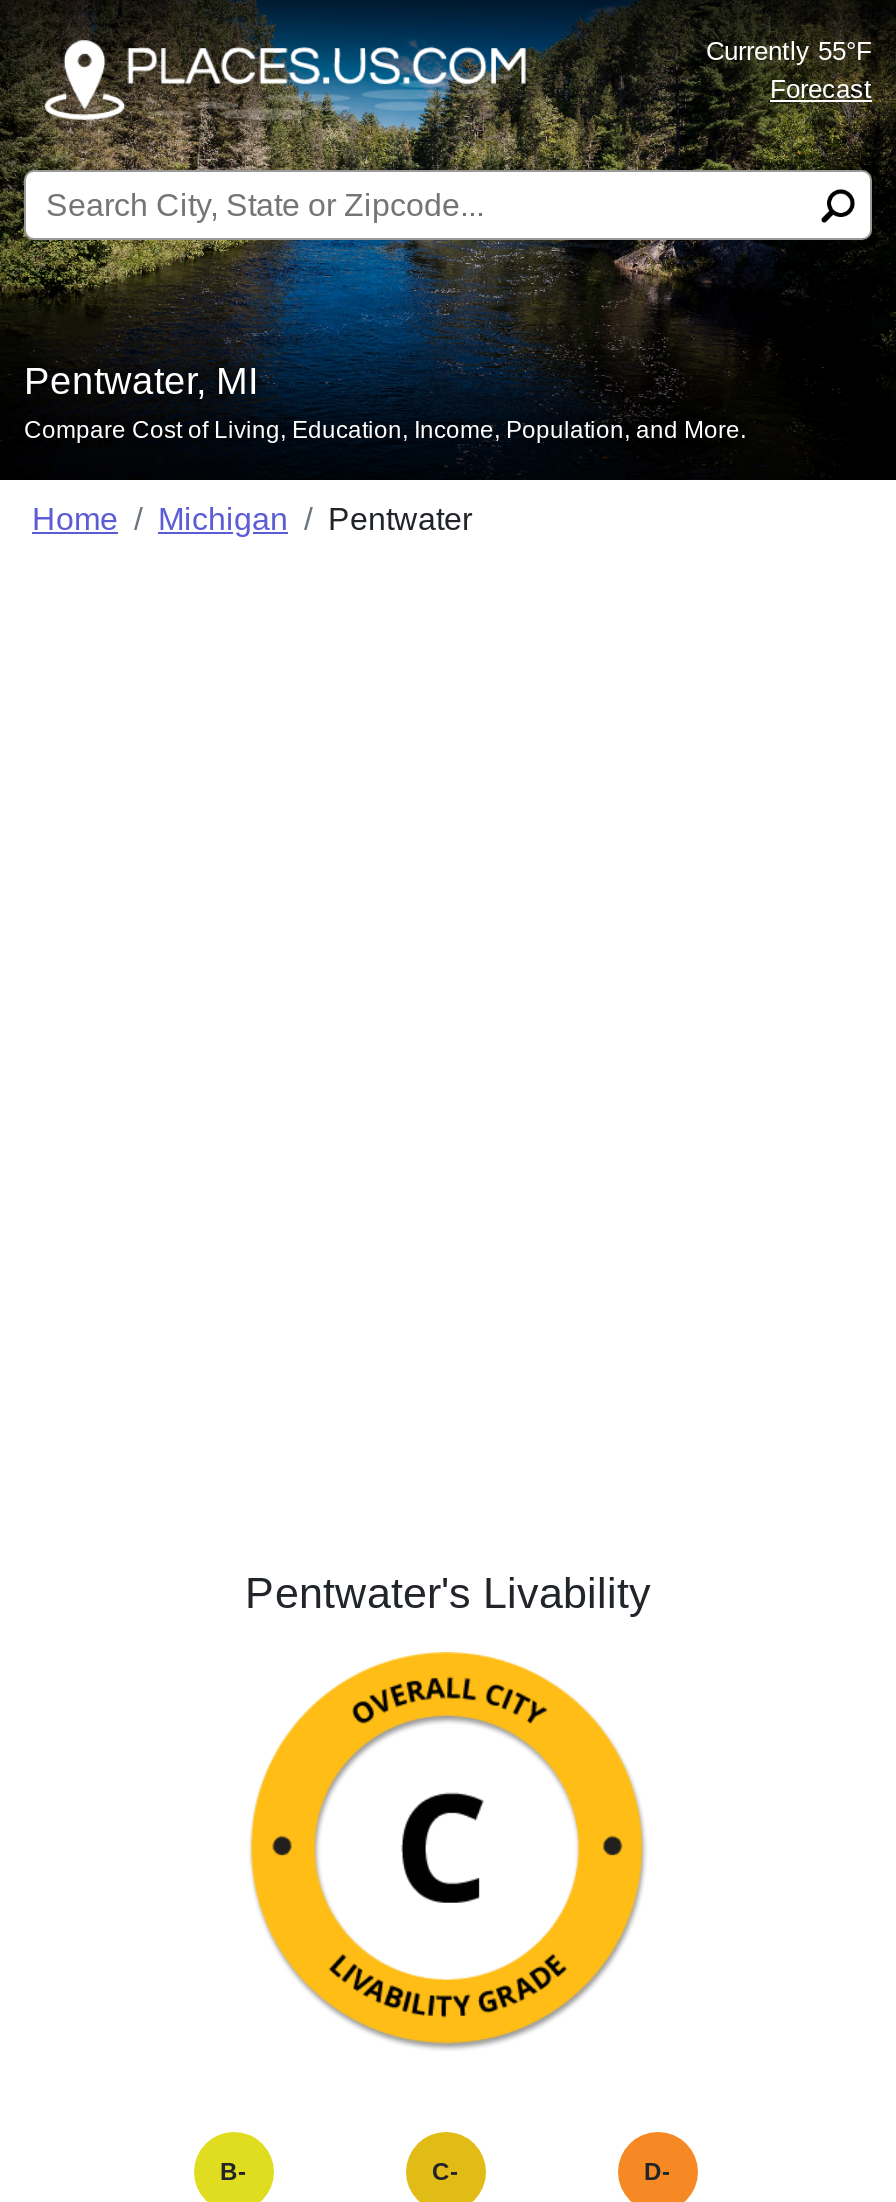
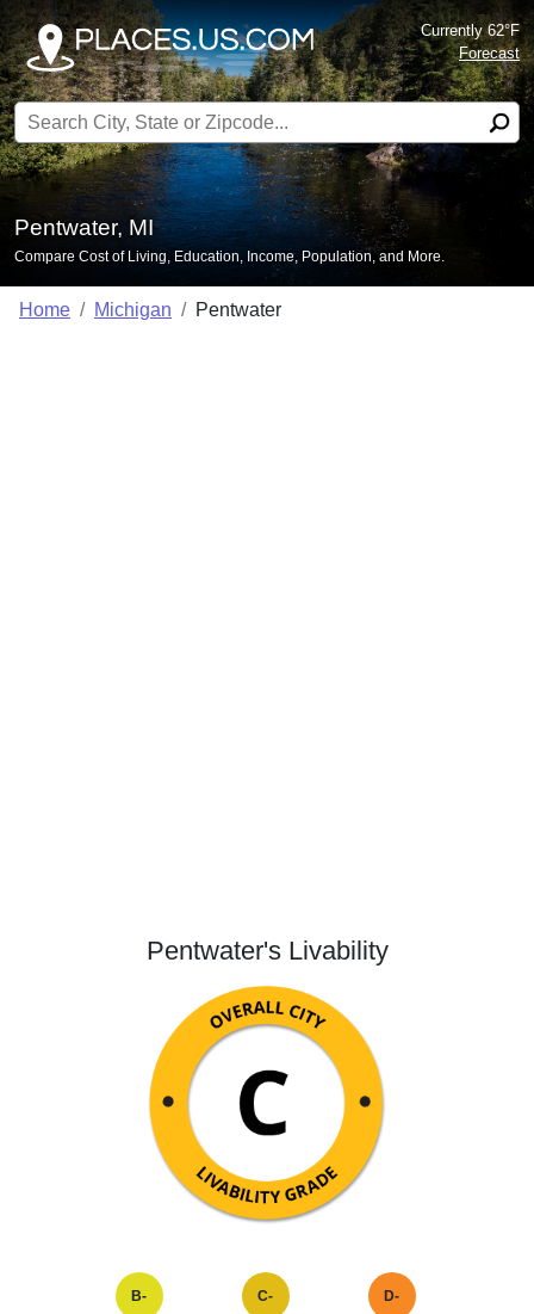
[706,36,872,66] Currently 55°F -> [421,21,520,39] Currently 62°F

